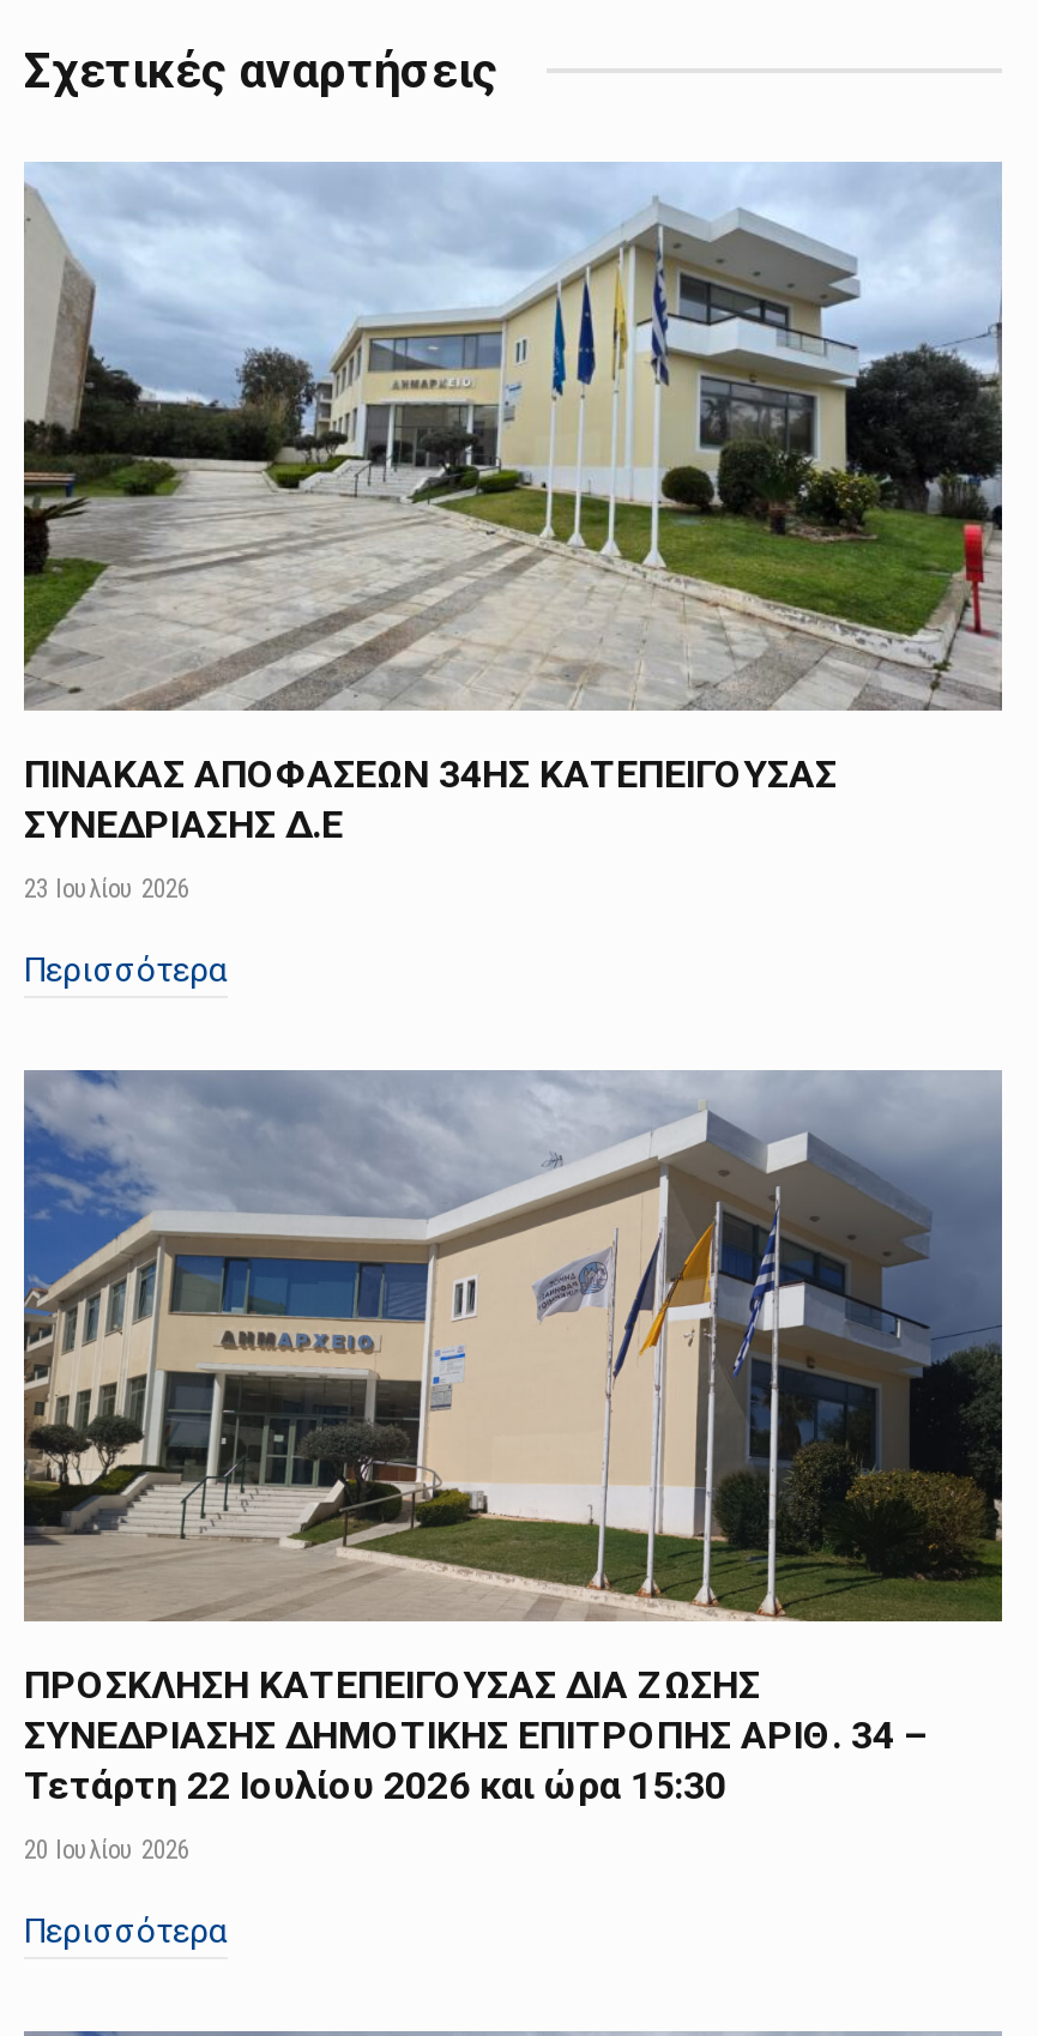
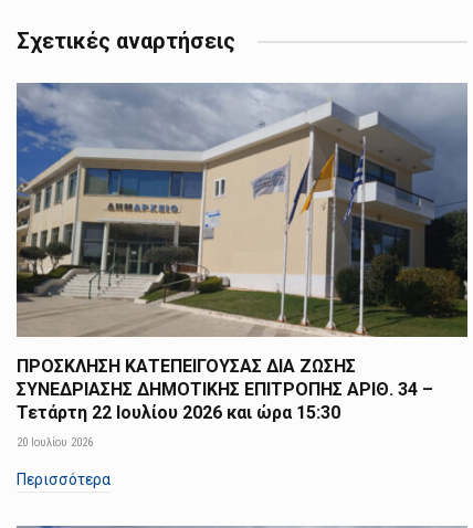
[24,163,1004,989] [image] | ΠΙΝΑΚΑΣ ΑΠΟΦΑΣΕΩΝ 34ΗΣ ΚΑΤΕΠΕΙΓΟΥΣΑΣ | ΣΥΝΕΔΡΙΑΣΗΣ Δ.Ε | 23 Ιουλίου 2026 | Περισσότερα -> none

